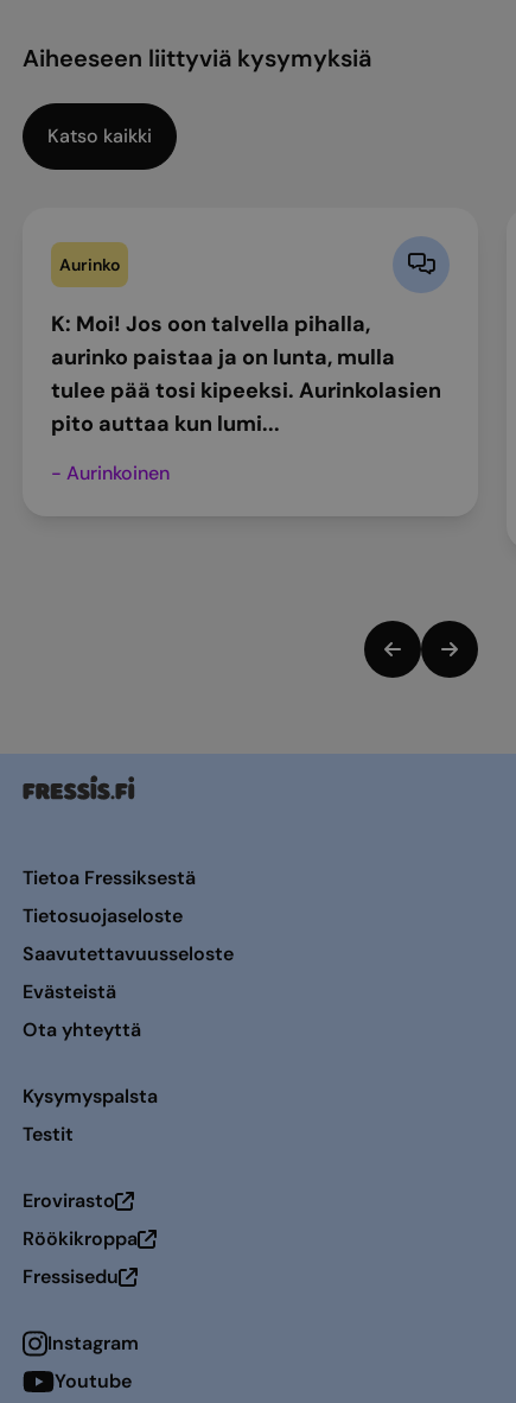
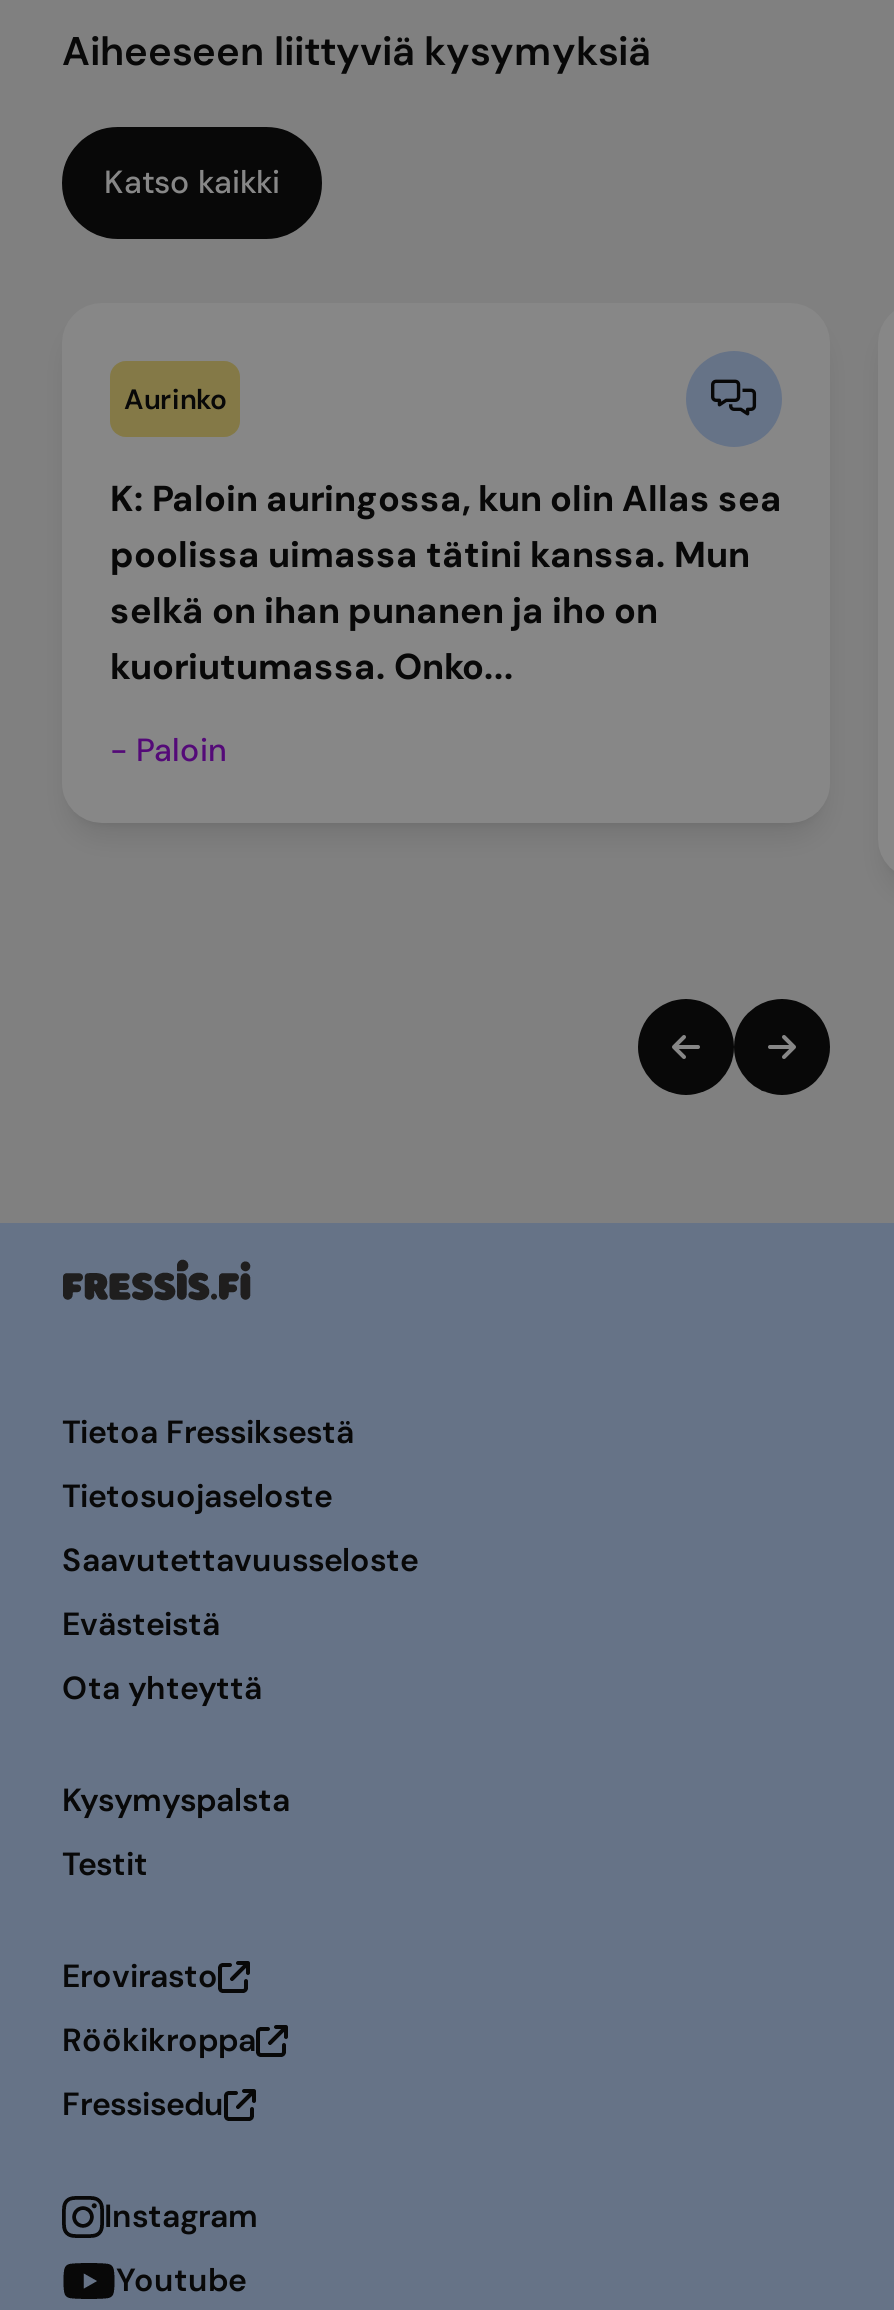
[51,310,441,438] K: Moi! Jos oon talvella pihalla, | aurinko paistaa ja on lunta, mulla | tulee pää tosi kipeeksi. Aurinkolasien | pito auttaa kun lumi... -> [110,475,782,691] K: Paloin auringossa, kun olin Allas sea | poolissa uimassa tätini kanssa. Mun | selkä on ihan punanen ja iho on | kuoriutumassa. Onko...
[51,461,170,485] - Aurinkoinen -> [110,729,226,771] - Paloin

